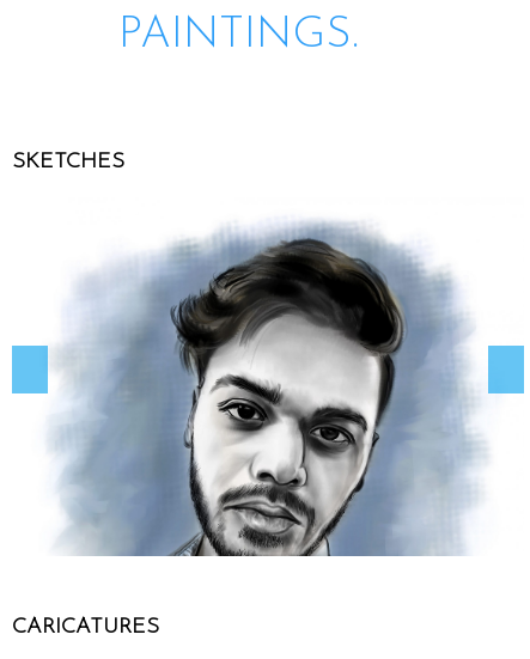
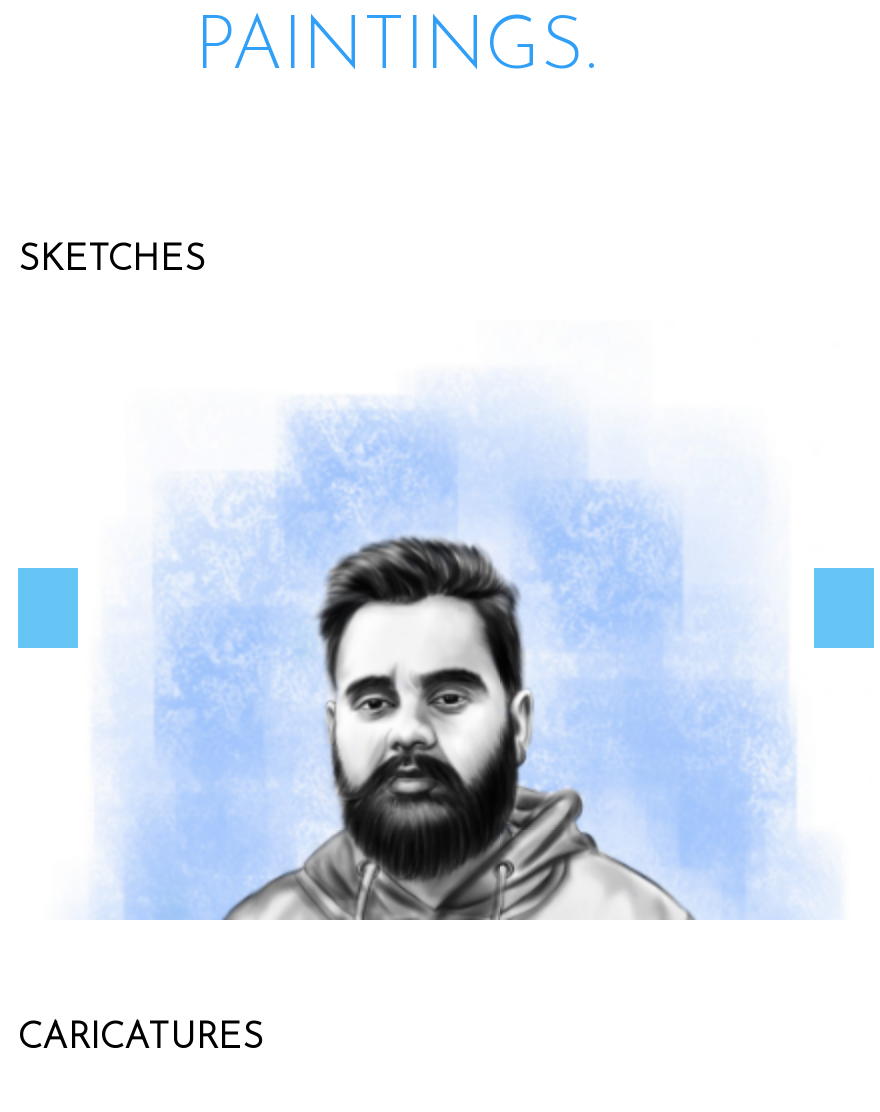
[49,220,487,557] [image] -> [82,360,816,920] [image]

